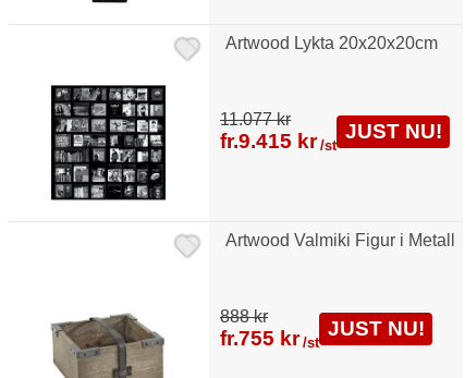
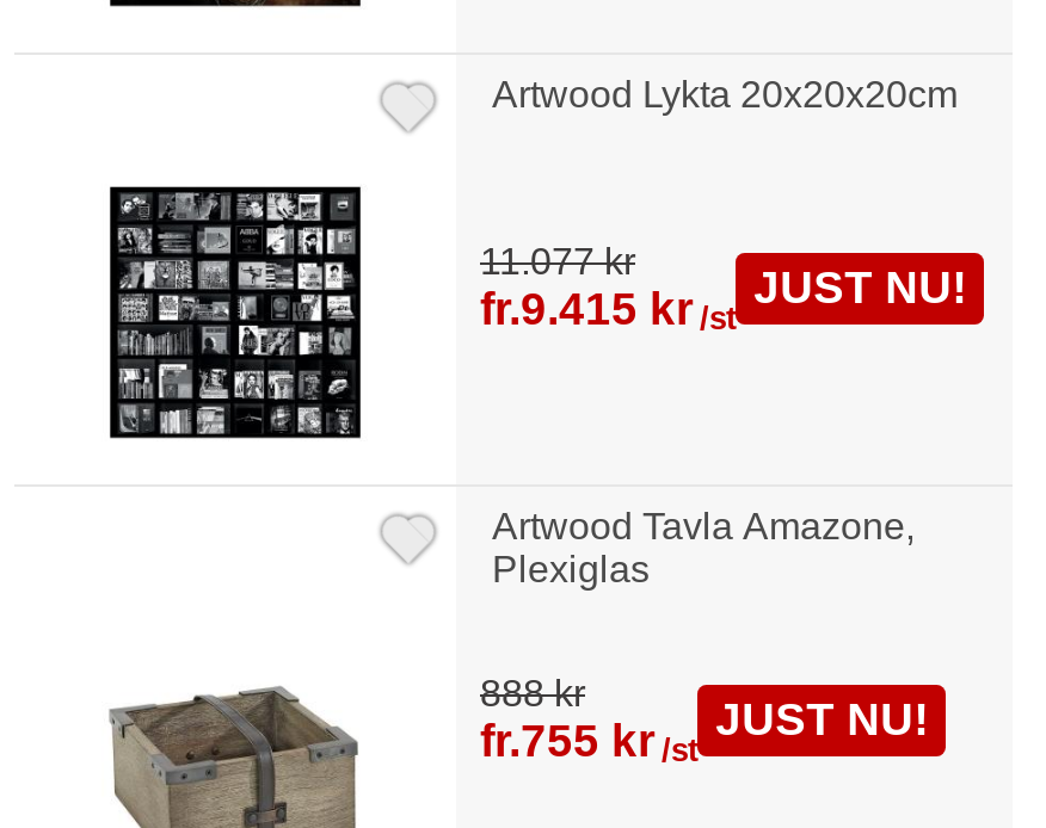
[225,231,455,249] Artwood Valmiki Figur i Metall -> [492,506,915,589] Artwood Tavla Amazone, | Plexiglas

